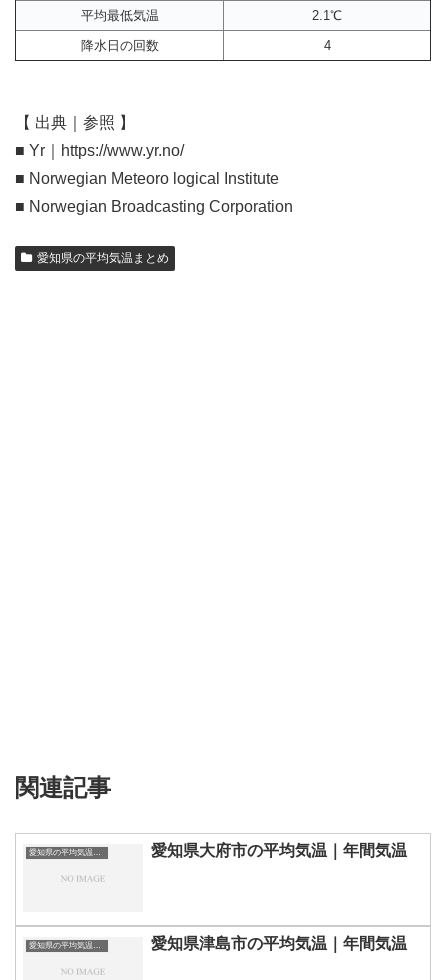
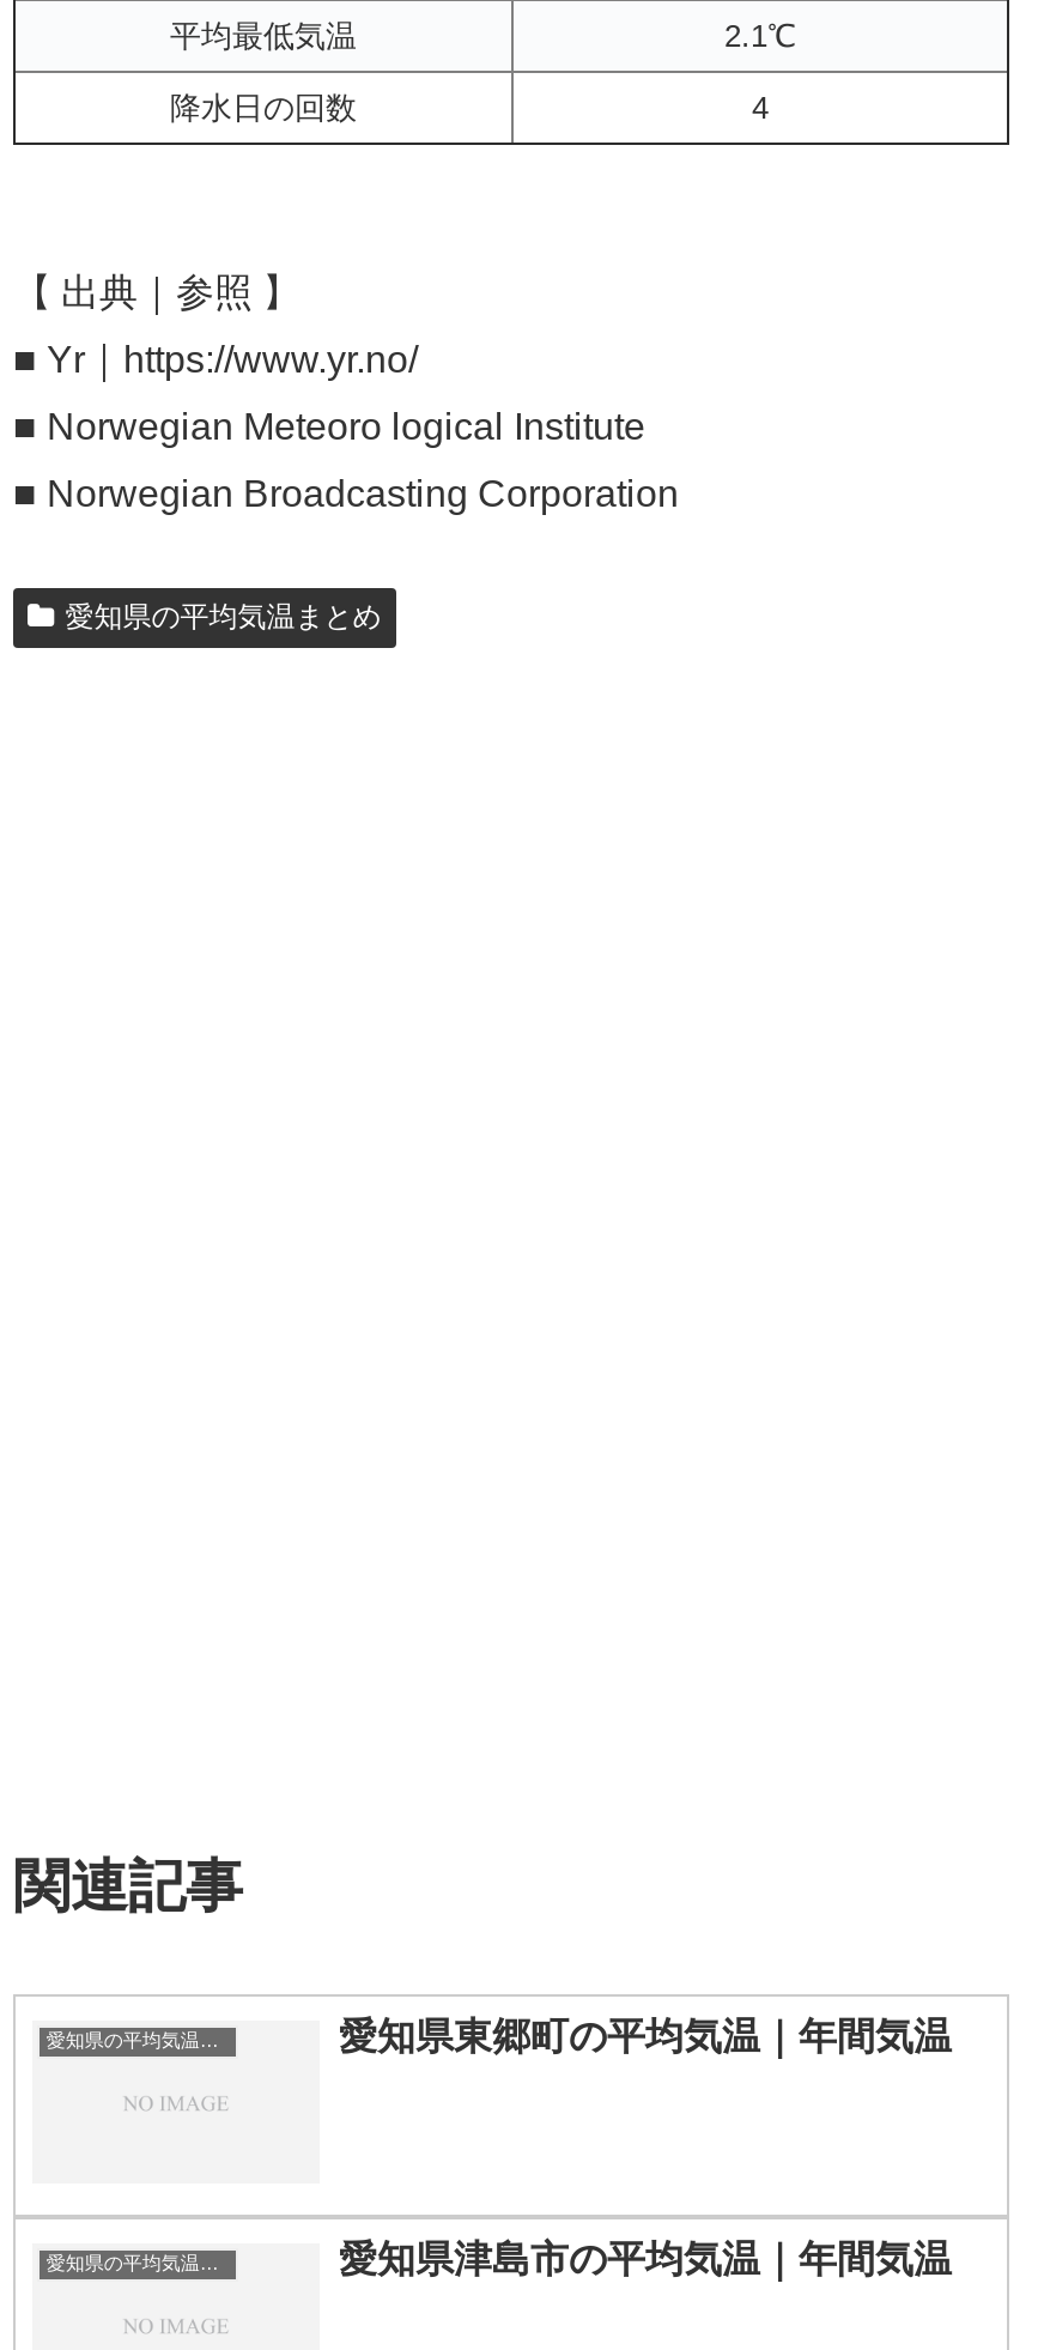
[151,842,407,859] 愛知県大府市の平均気温｜年間気温 -> [339,2016,952,2057] 愛知県東郷町の平均気温｜年間気温

